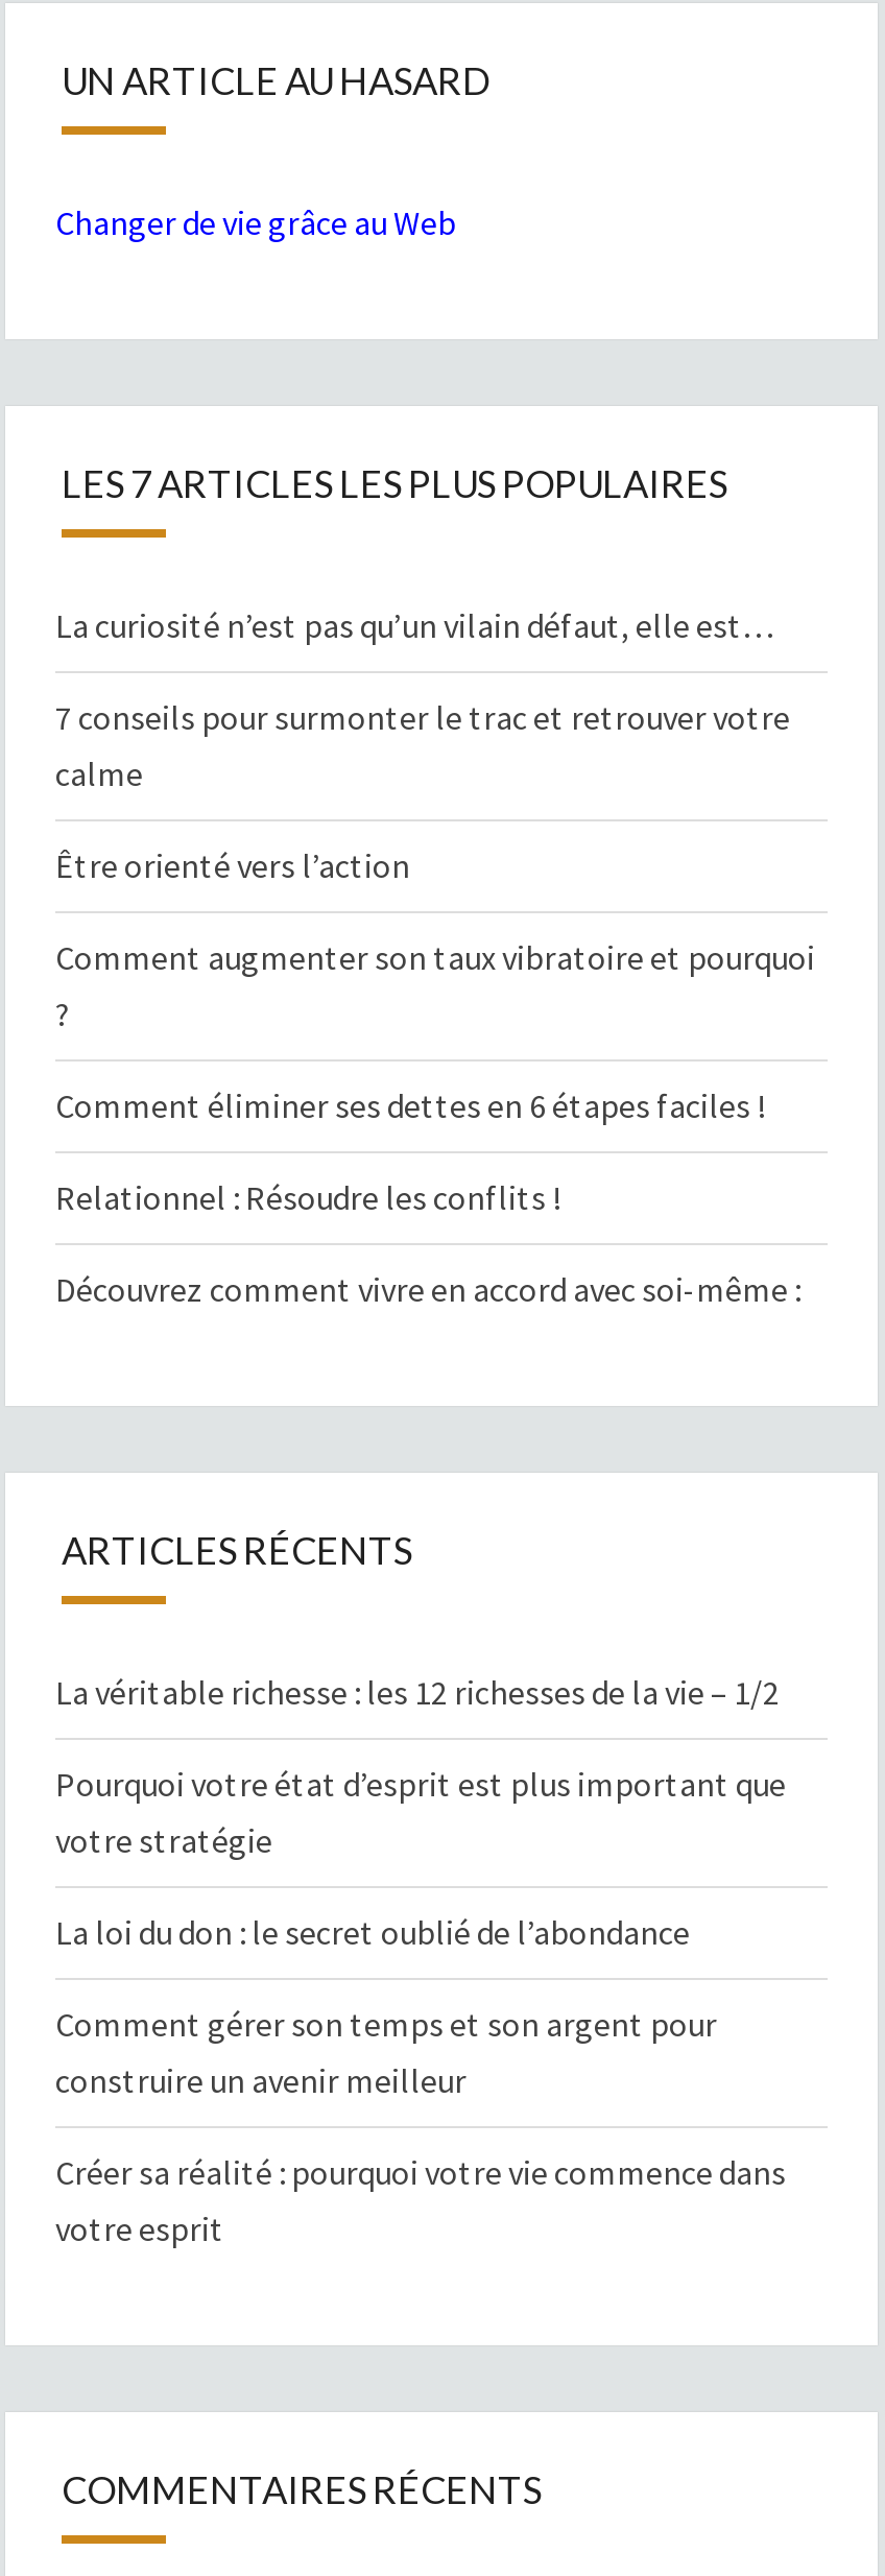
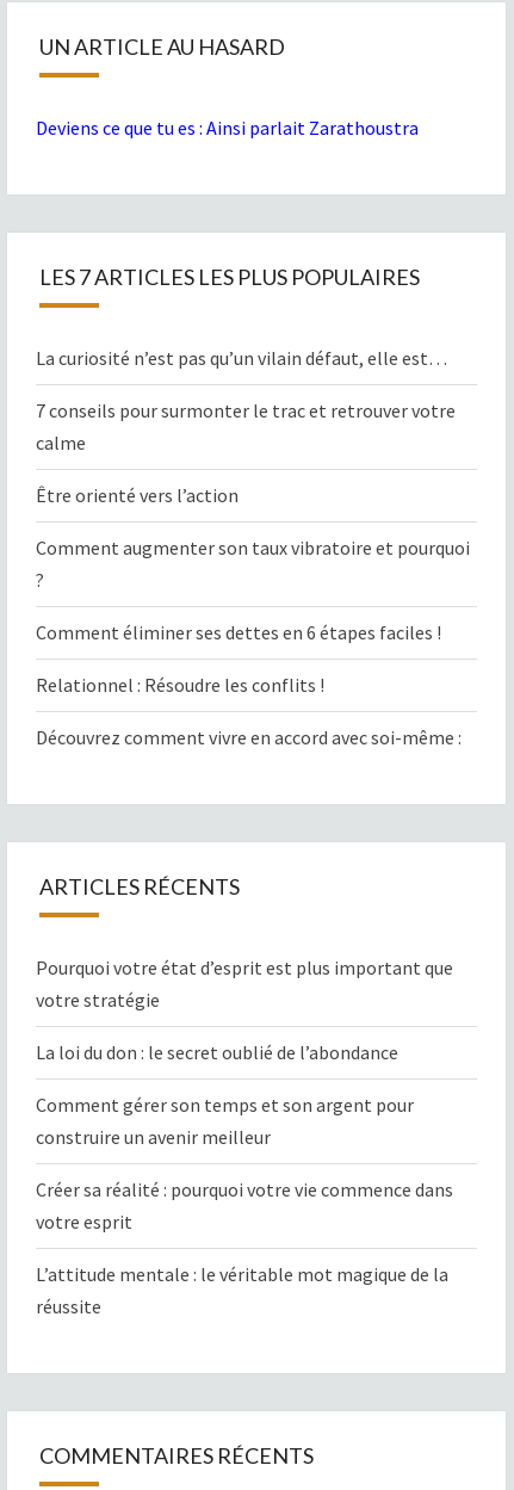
[55,201,456,243] Changer de vie grâce au Web -> [36,115,419,139] Deviens ce que tu es : Ainsi parlait Zarathoustra
[55,1671,780,1712] La véritable richesse : les 12 richesses de la vie – 1/2 -> none
moved [55,1762,786,2249] -> [36,955,453,1233]: Pourquoi votre état d’esprit est plus important que | votre stratégie | La loi du don : le secret oublié de l’abondance | Comment gérer son temps et son argent pour | construire un avenir meilleur | Créer sa réalité : pourquoi votre vie commence dans | votre esprit
none -> [36,1262,448,1318] L’attitude mentale : le véritable mot magique de la | réussite

